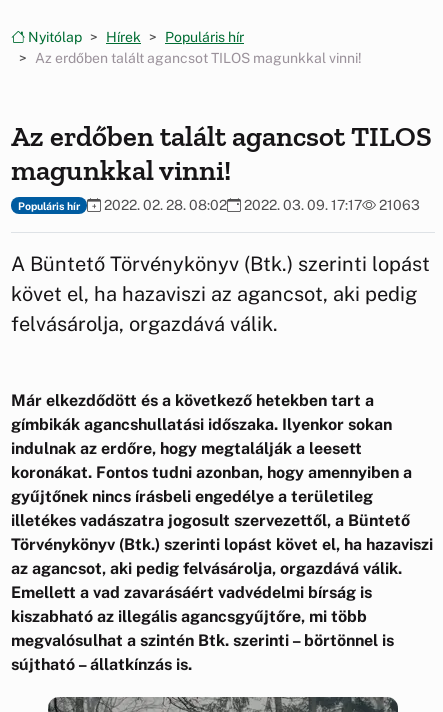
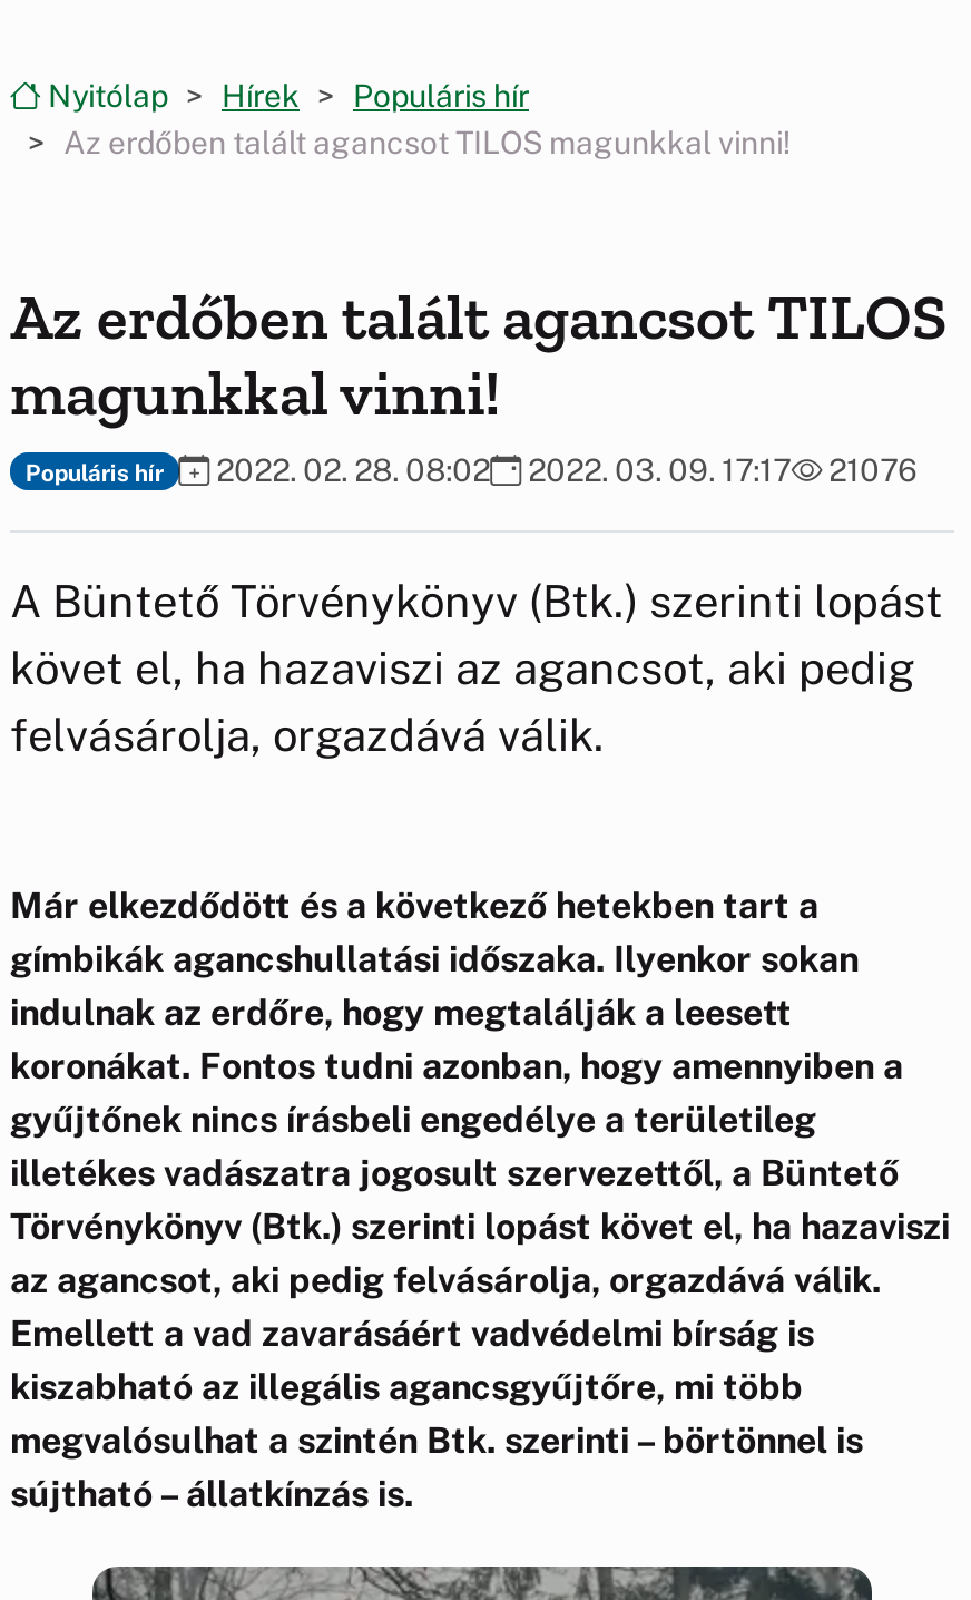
[18,197,420,213] Populáris hír 2022. 02. 28. 08:02 2022. 03. 09. 17:17 21063 -> [25,452,918,488] Populáris hír 2022. 02. 28. 08:02 2022. 03. 09. 17:17 21076

